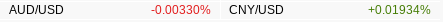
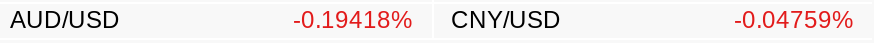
[150,3,284,17] -0.00330% CNY/USD -> [293,6,561,34] -0.19418% CNY/USD
[368,3,431,17] +0.01934% -> [734,6,854,34] -0.04759%

